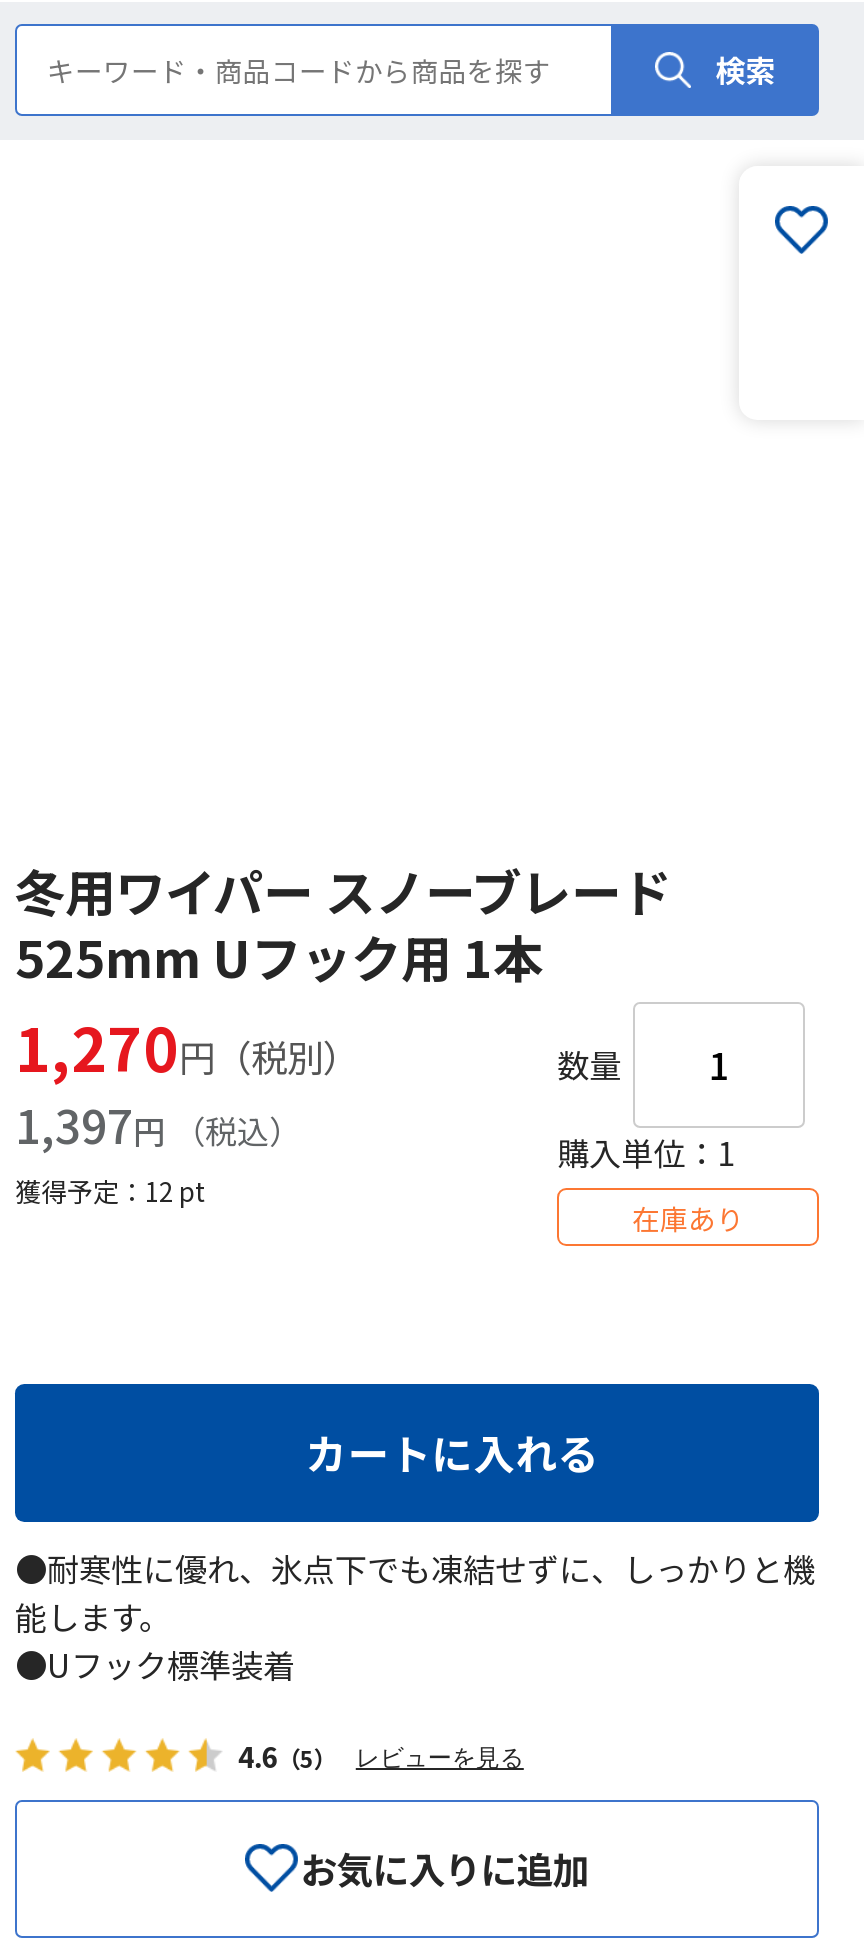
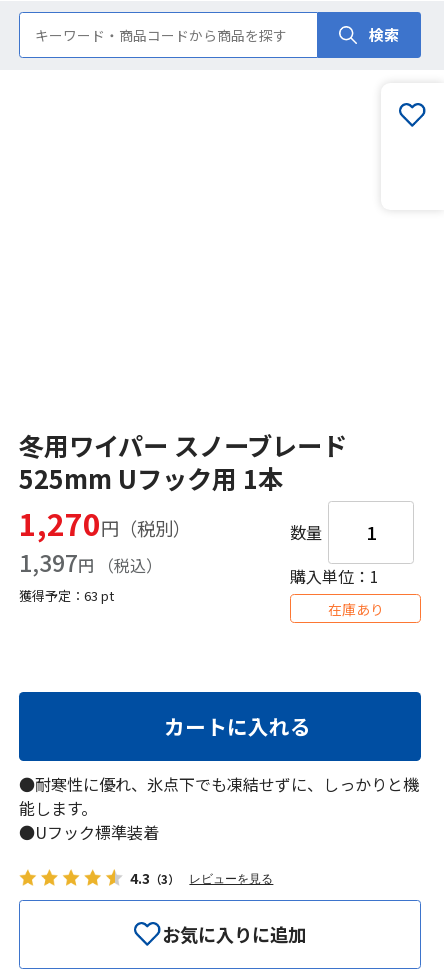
[15,1171,205,1209] 獲得予定：12 pt -> [19,586,114,605] 獲得予定：63 pt
[238,1736,524,1776] 4.6（5） レビューを見る -> [130,868,273,888] 4.3（3） レビューを見る

